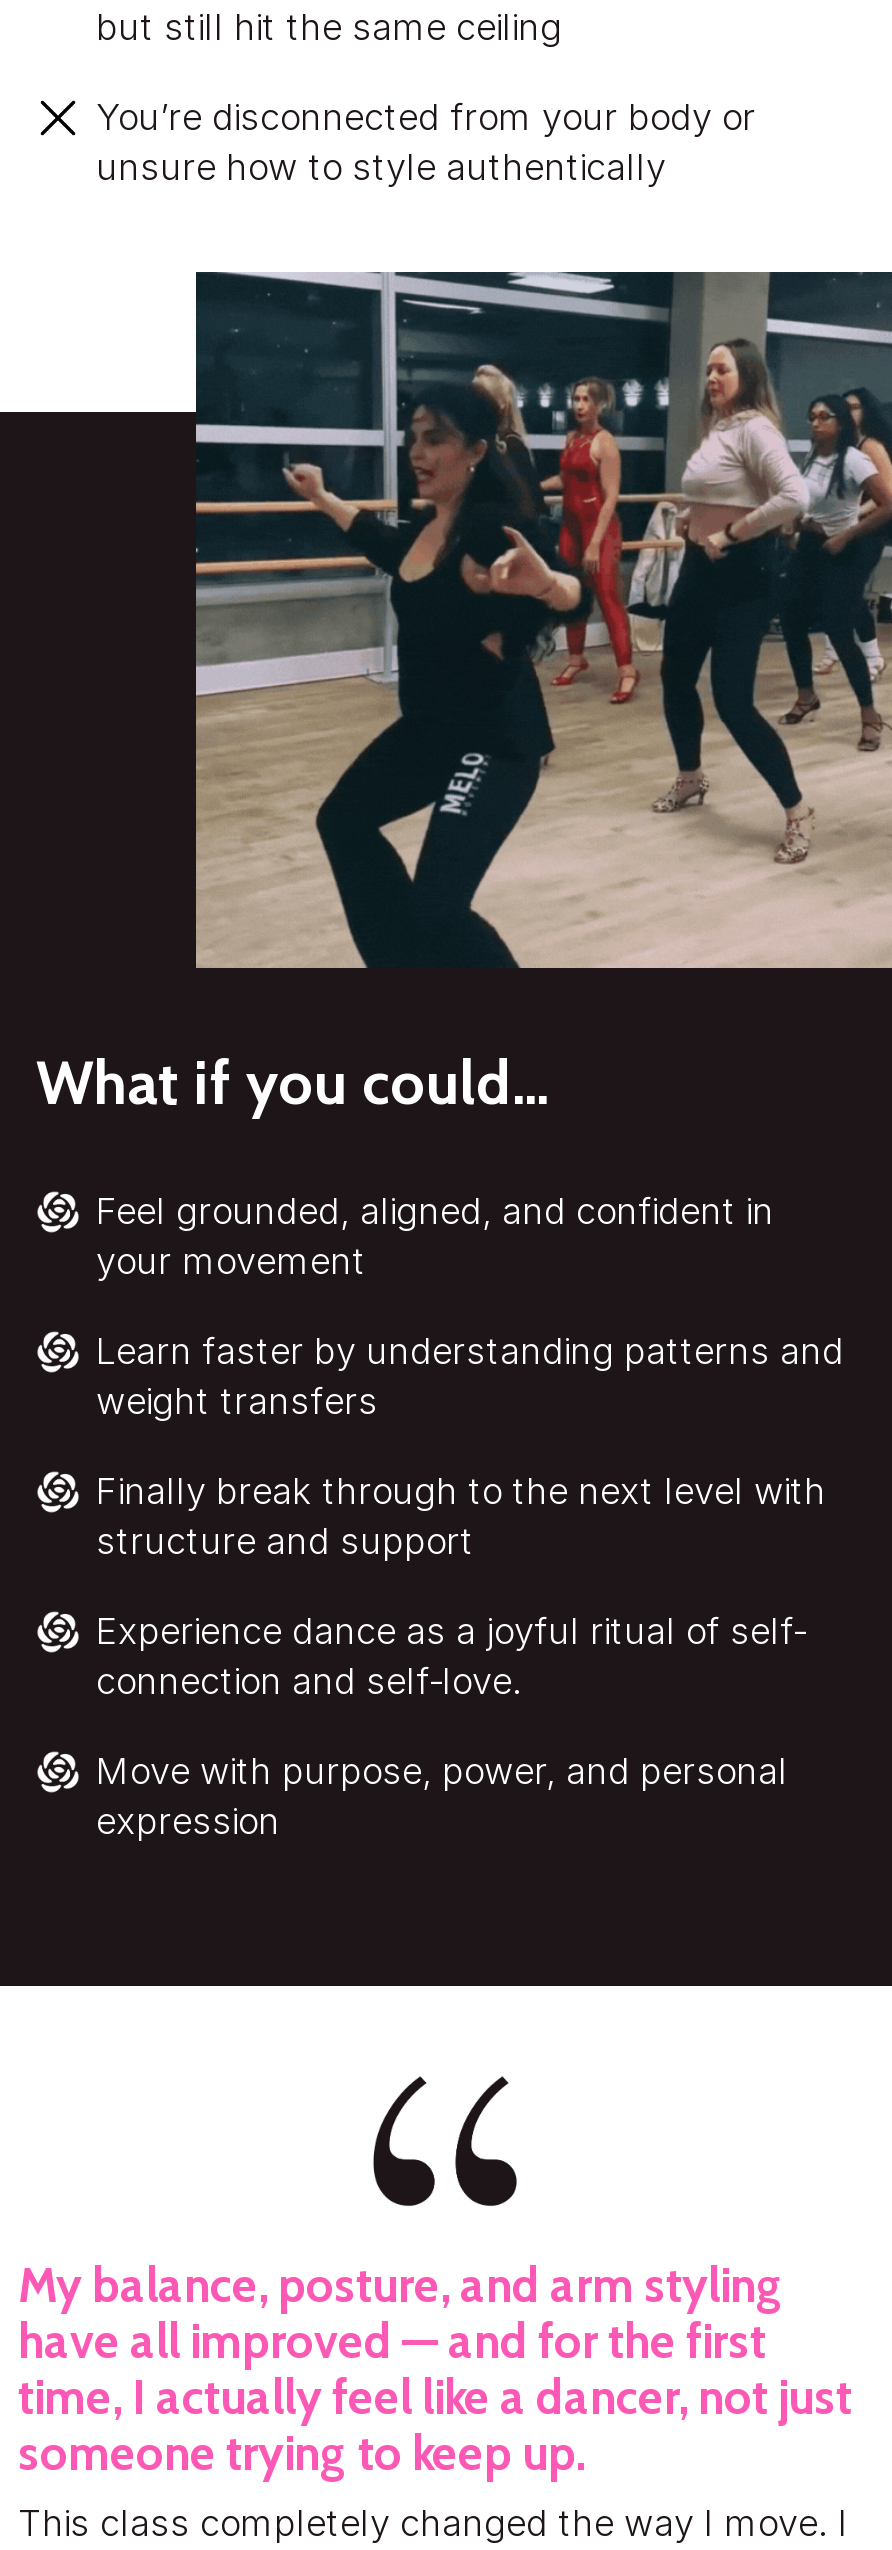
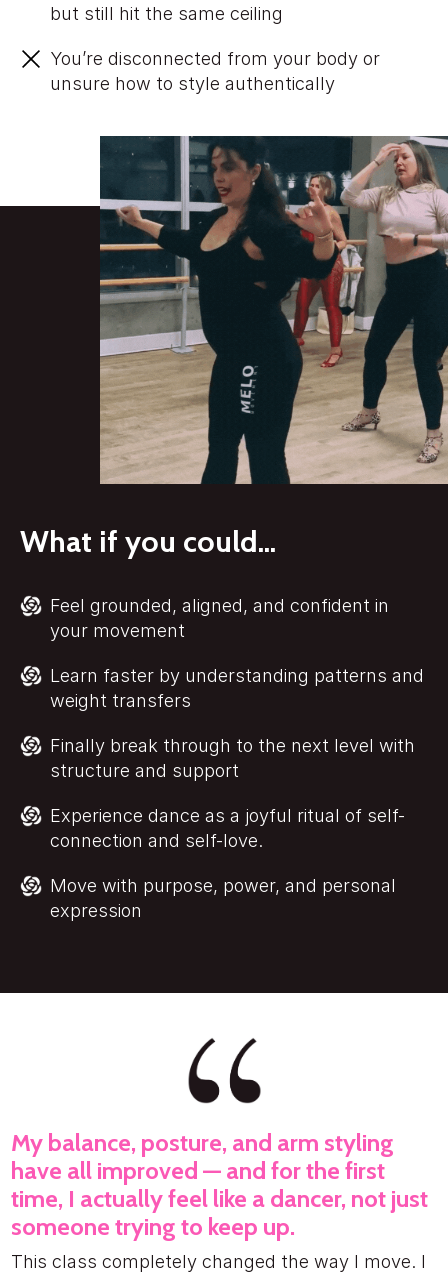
[194,270,886,970] [image] -> [99,135,445,485] [image]

